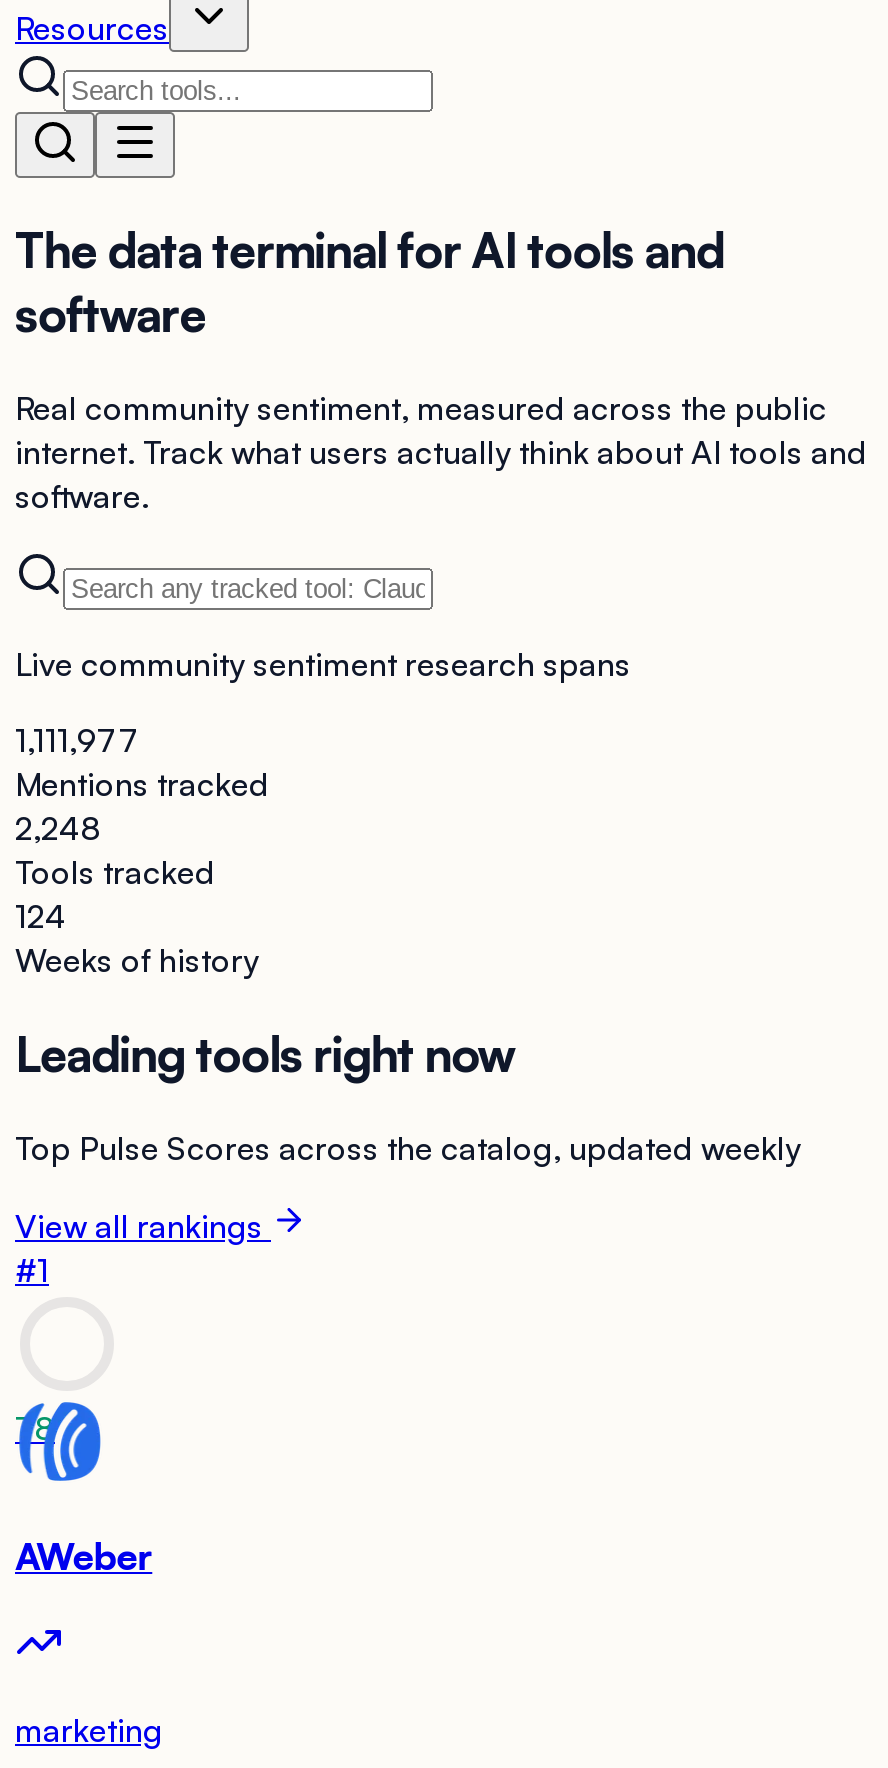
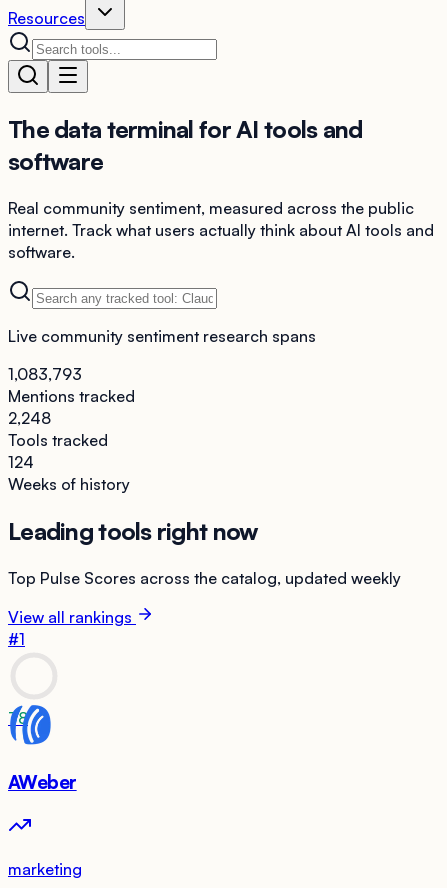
[15,720,139,760] 1,111,977 -> [8,364,82,384] 1,083,793

